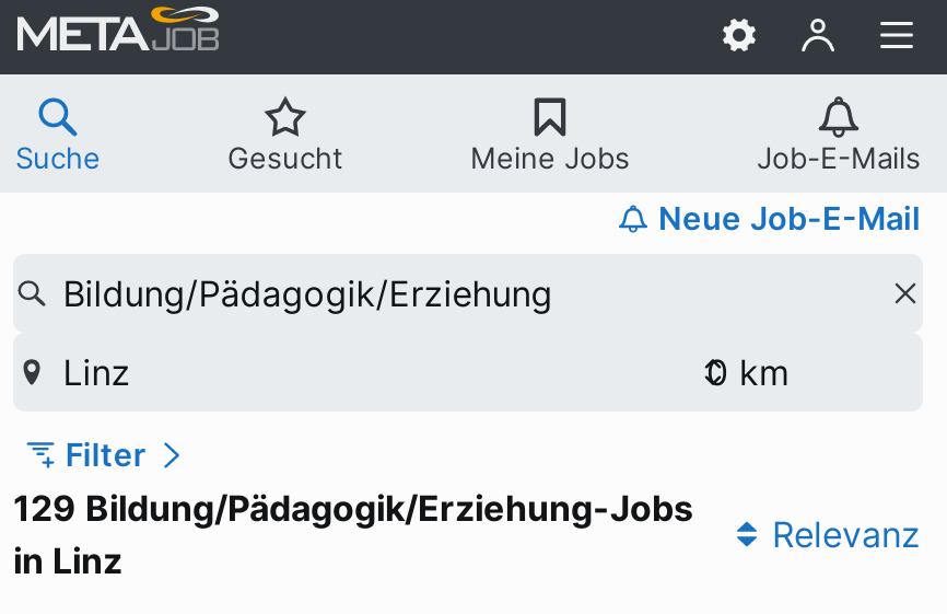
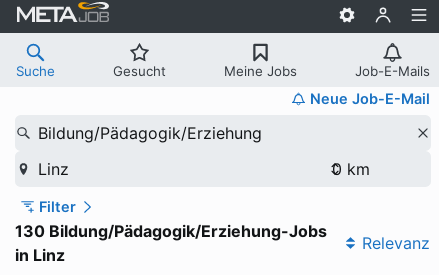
[13,486,693,529] 129 Bildung/Pädagogik/Erziehung-Jobs -> [15,221,327,241] 130 Bildung/Pädagogik/Erziehung-Jobs

